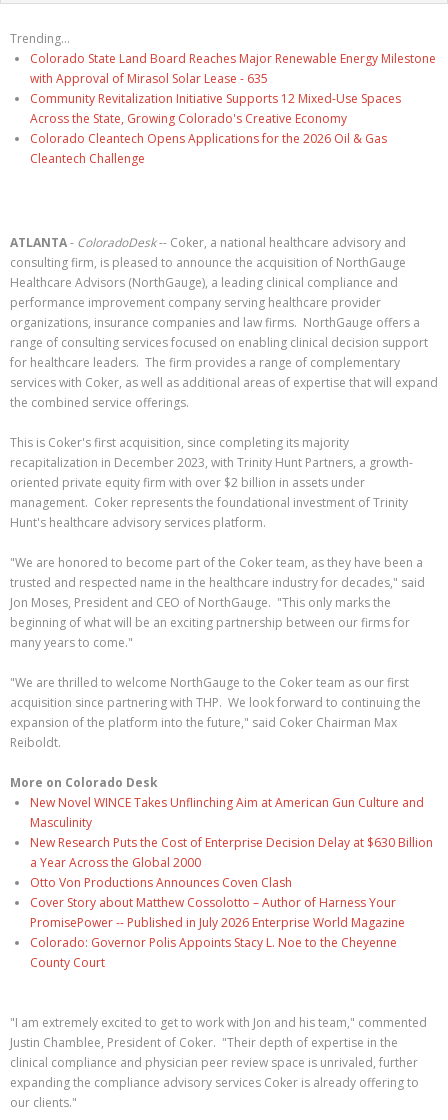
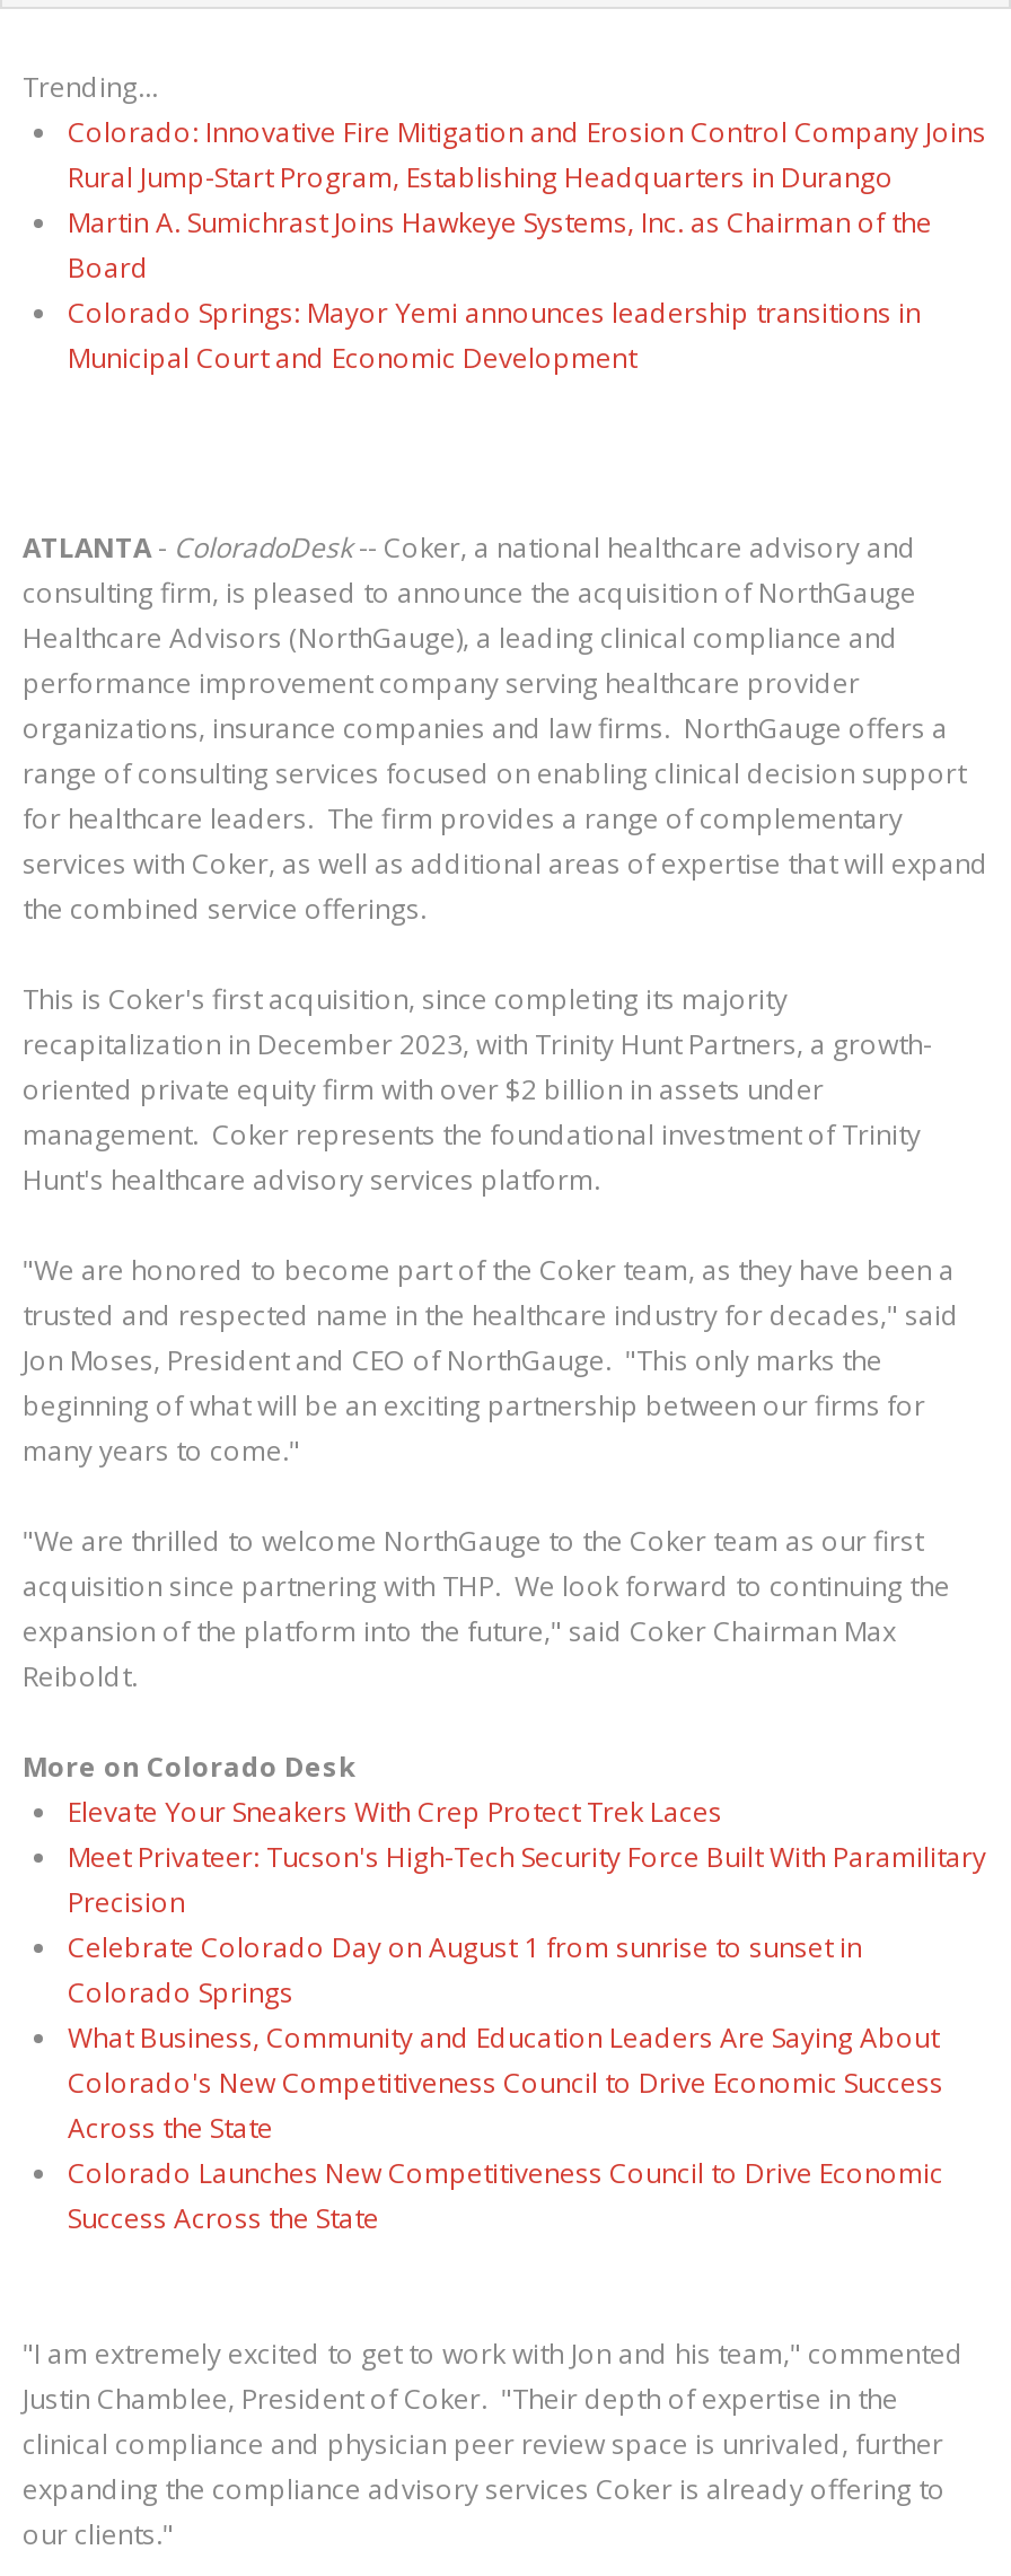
[30,50,436,167] Colorado State Land Board Reaches Major Renewable Energy Milestone | with Approval of Mirasol Solar Lease - 635 | Community Revitalization Initiative Supports 12 Mixed-Use Spaces | Across the State, Growing Colorado's Creative Economy | Colorado Cleantech Opens Applications for the 2026 Oil & Gas | Cleantech Challenge -> [68,113,986,377] Colorado: Innovative Fire Mitigation and Erosion Control Company Joins | Rural Jump-Start Program, Establishing Headquarters in Durango | Martin A. Sumichrast Joins Hawkeye Systems, Inc. as Chairman of the | Board | Colorado Springs: Mayor Yemi announces leadership transitions in | Municipal Court and Economic Development
[30,794,433,971] New Novel WINCE Takes Unflinching Aim at American Gun Culture and | Masculinity | New Research Puts the Cost of Enterprise Decision Delay at $630 Billion | a Year Across the Global 2000 | Otto Von Productions Announces Coven Clash | Cover Story about Matthew Cossolotto – Author of Harness Your | PromisePower -- Published in July 2026 Enterprise World Magazine | Colorado: Governor Polis Appoints Stacy L. Noe to the Cheyenne | County Court -> [68,1793,986,2237] Elevate Your Sneakers With Crep Protect Trek Laces | Meet Privateer: Tucson's High-Tech Security Force Built With Paramilitary | Precision | Celebrate Colorado Day on August 1 from sunrise to sunset in | Colorado Springs | What Business, Community and Education Leaders Are Saying About | Colorado's New Competitiveness Council to Drive Economic Success | Across the State | Colorado Launches New Competitiveness Council to Drive Economic | Success Across the State

